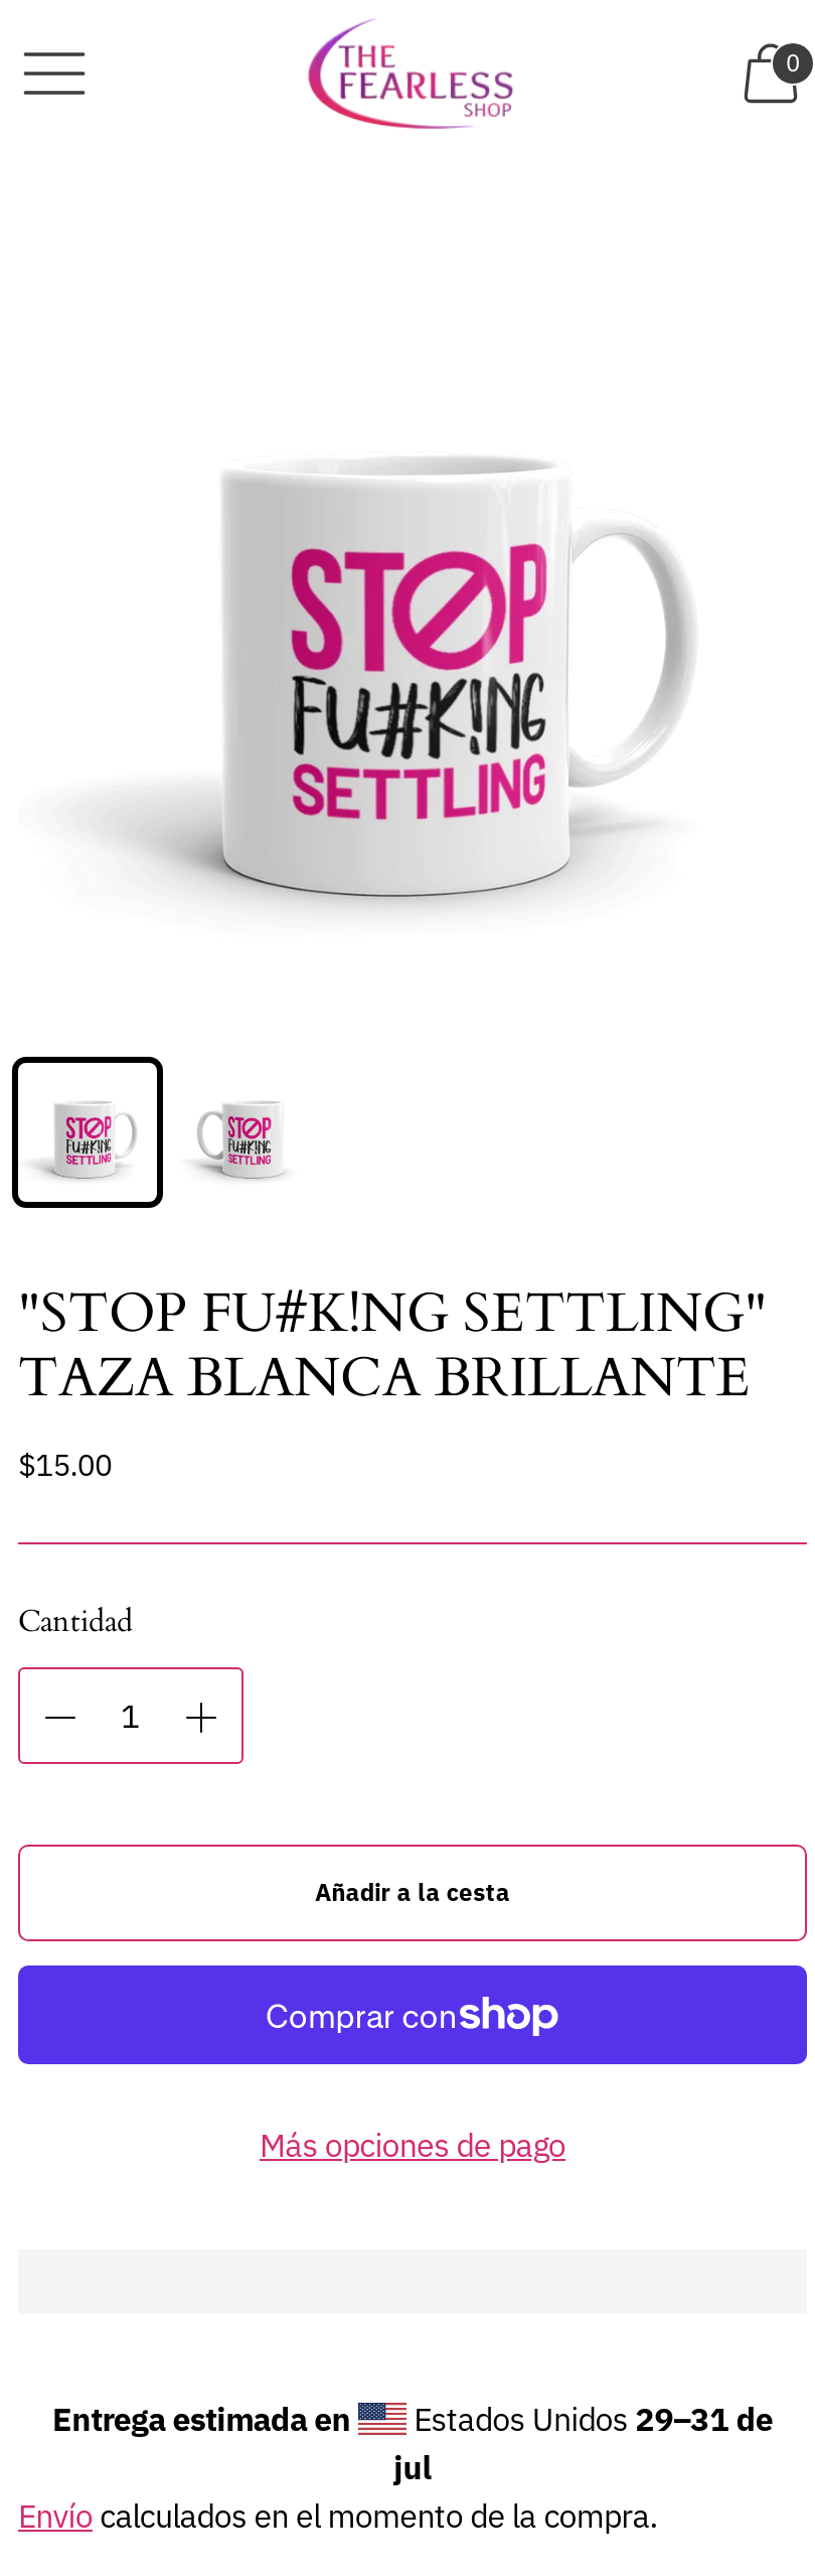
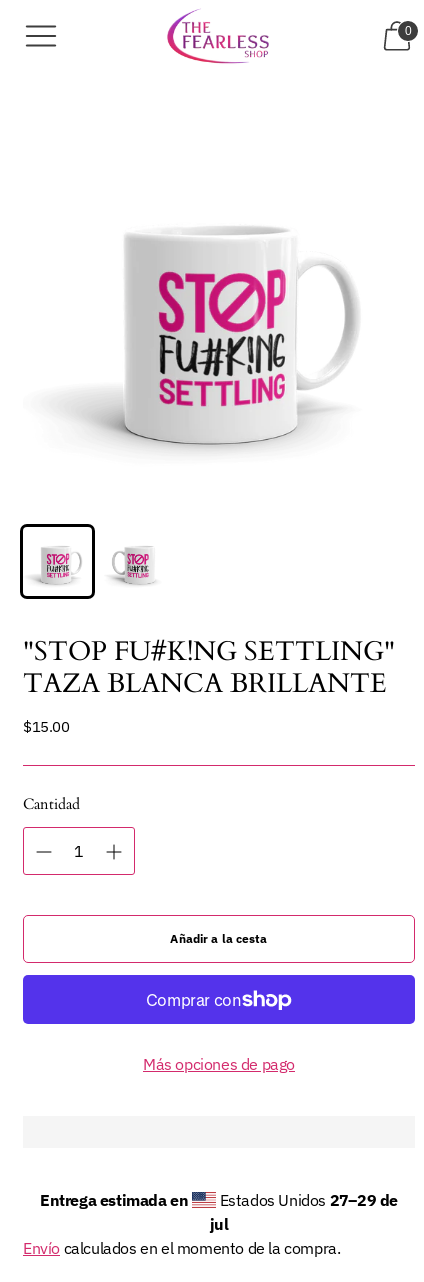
[406,2399,773,2439] Estados Unidos 29–31 de -> [216,1190,398,1210] Estados Unidos 27–29 de

